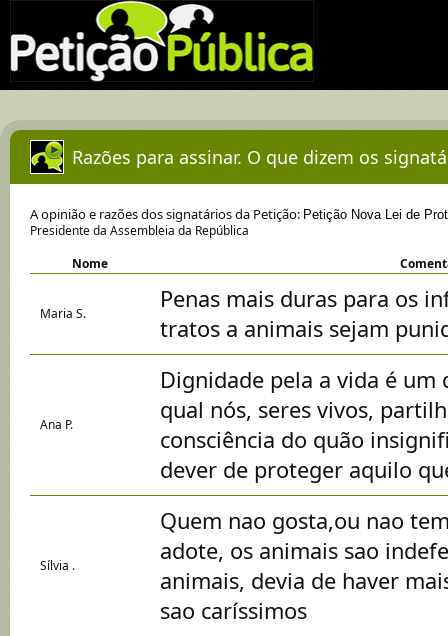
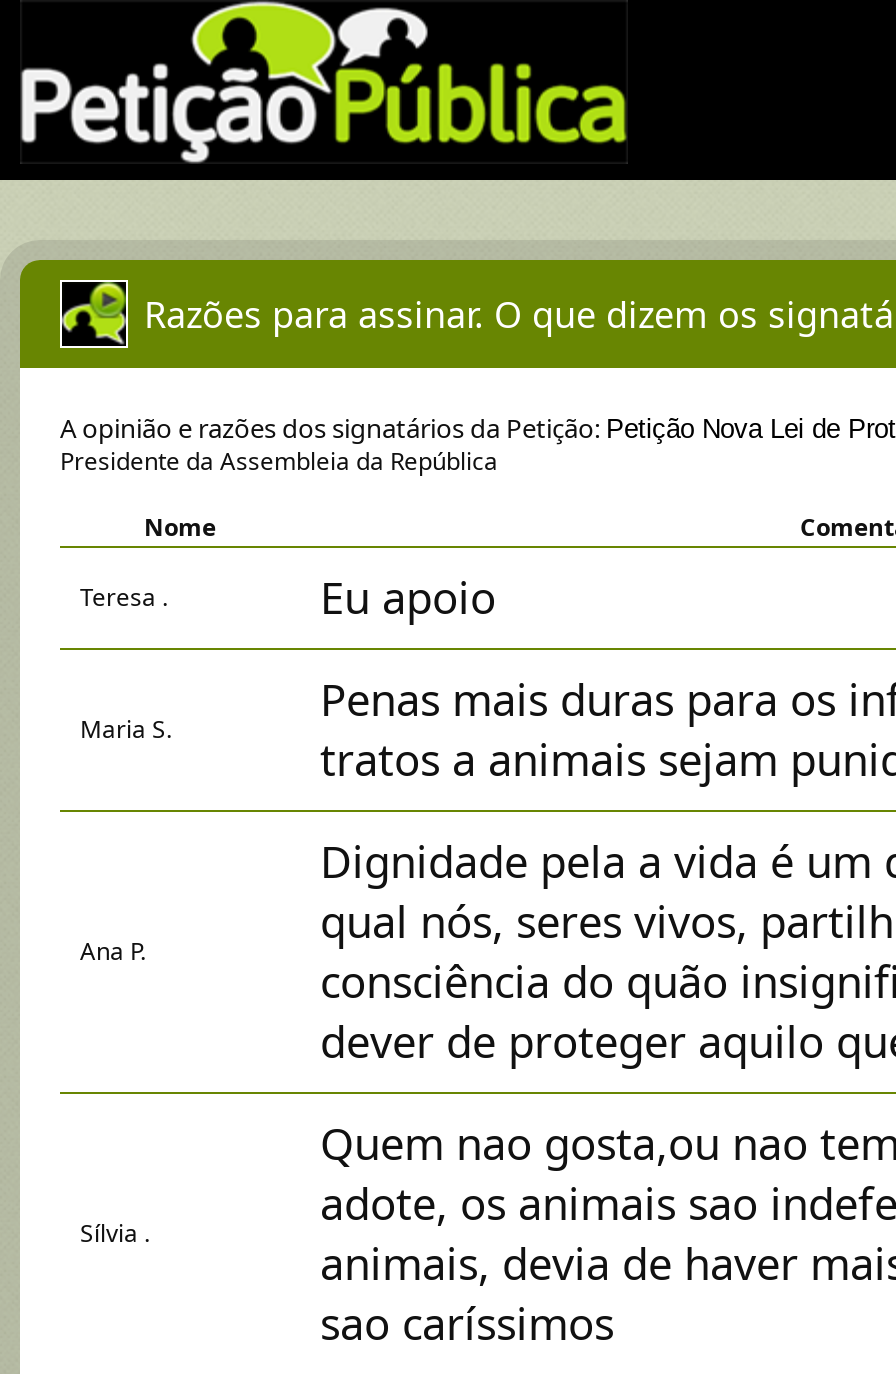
none -> [80,568,496,626] Teresa . | Eu apoio

